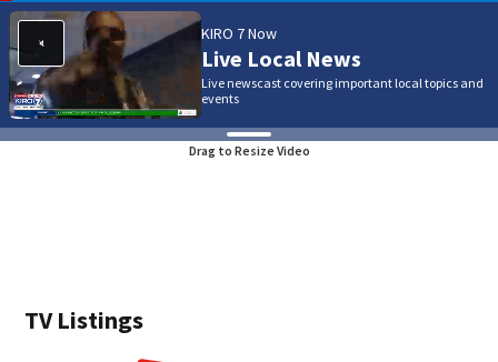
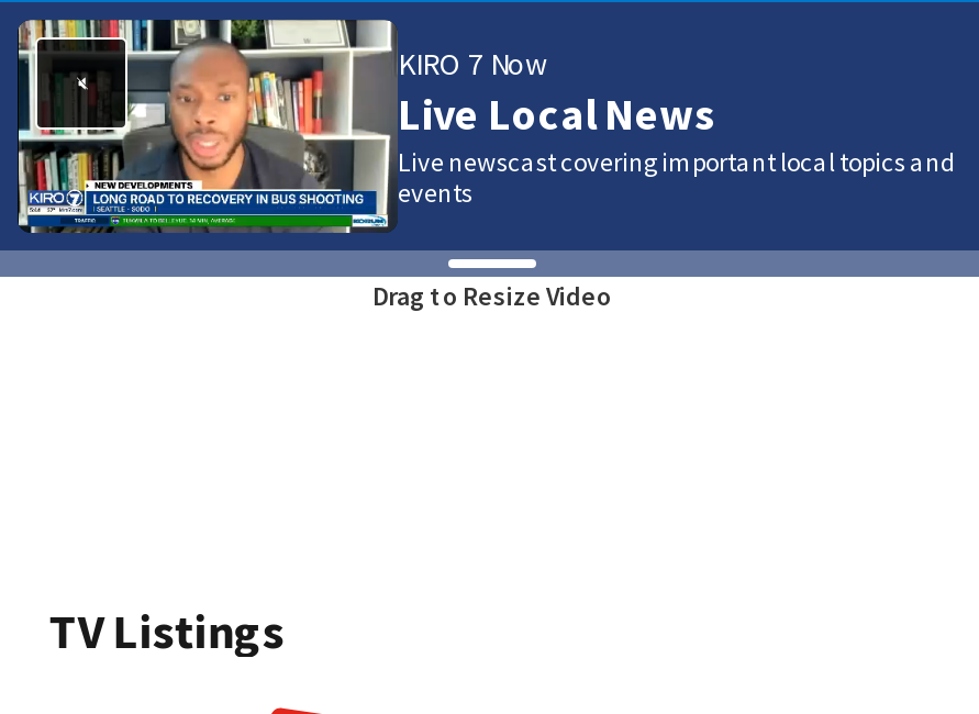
[9,10,198,120] [image] -> [15,18,393,235] [image]

